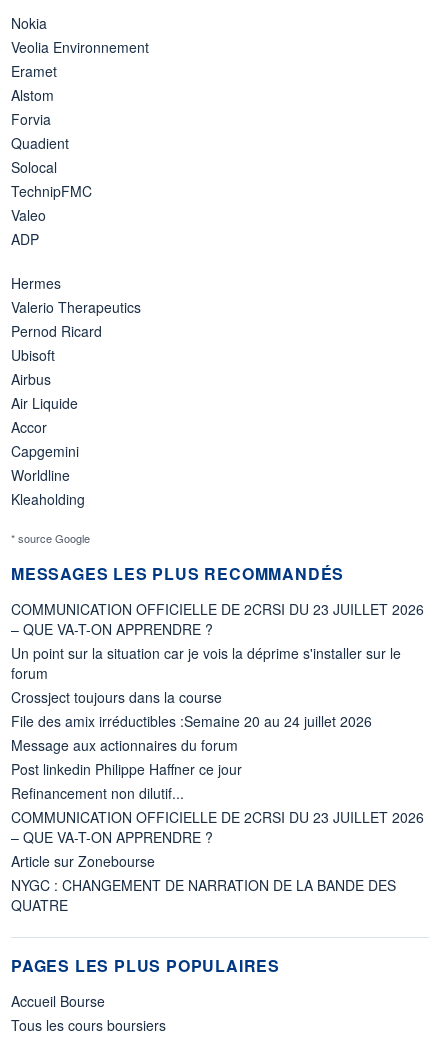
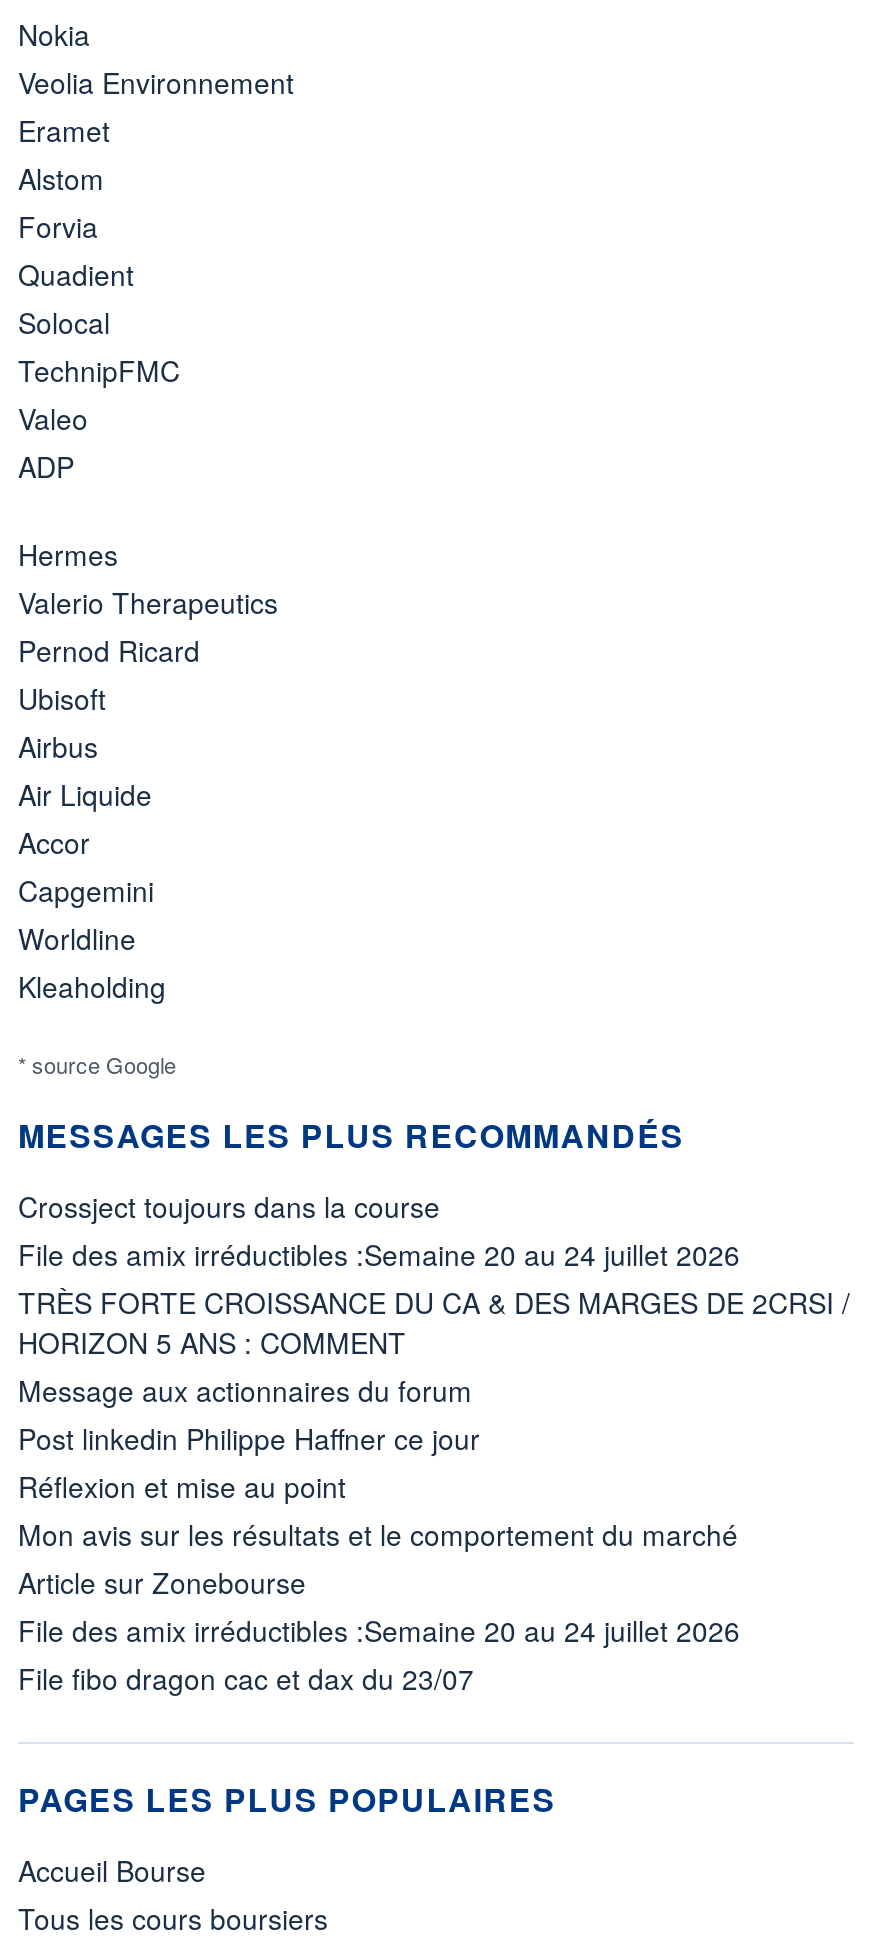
[11,599,424,683] COMMUNICATION OFFICIELLE DE 2CRSI DU 23 JUILLET 2026 | – QUE VA-T-ON APPRENDRE ? | Un point sur la situation car je vois la déprime s'installer sur le | forum -> none
moved [11,687,372,731] -> [18,1186,740,1274]: Crossject toujours dans la course | File des amix irréductibles :Semaine 20 au 24 juillet 2026
none -> [18,1282,850,1362] TRÈS FORTE CROISSANCE DU CA & DES MARGES DE 2CRSI / | HORIZON 5 ANS : COMMENT
[11,783,424,847] Refinancement non dilutif... | COMMUNICATION OFFICIELLE DE 2CRSI DU 23 JUILLET 2026 | – QUE VA-T-ON APPRENDRE ? -> [18,1466,738,1554] Réflexion et mise au point | Mon avis sur les résultats et le comportement du marché
[11,875,396,915] NYGC : CHANGEMENT DE NARRATION DE LA BANDE DES | QUATRE -> [18,1610,740,1698] File des amix irréductibles :Semaine 20 au 24 juillet 2026 | File fibo dragon cac et dax du 23/07

